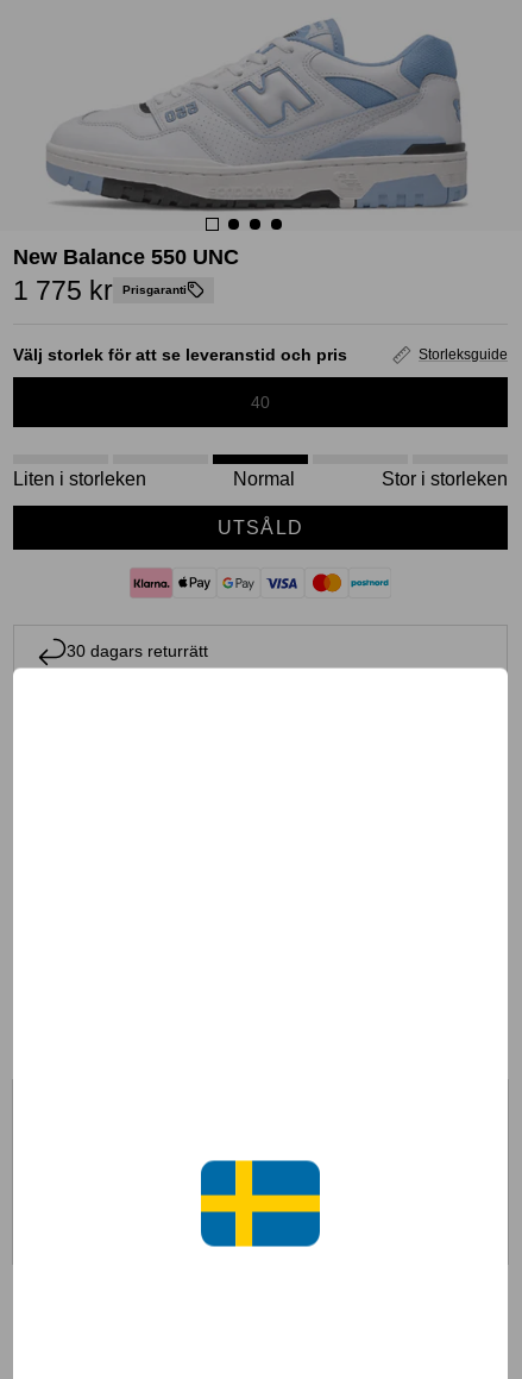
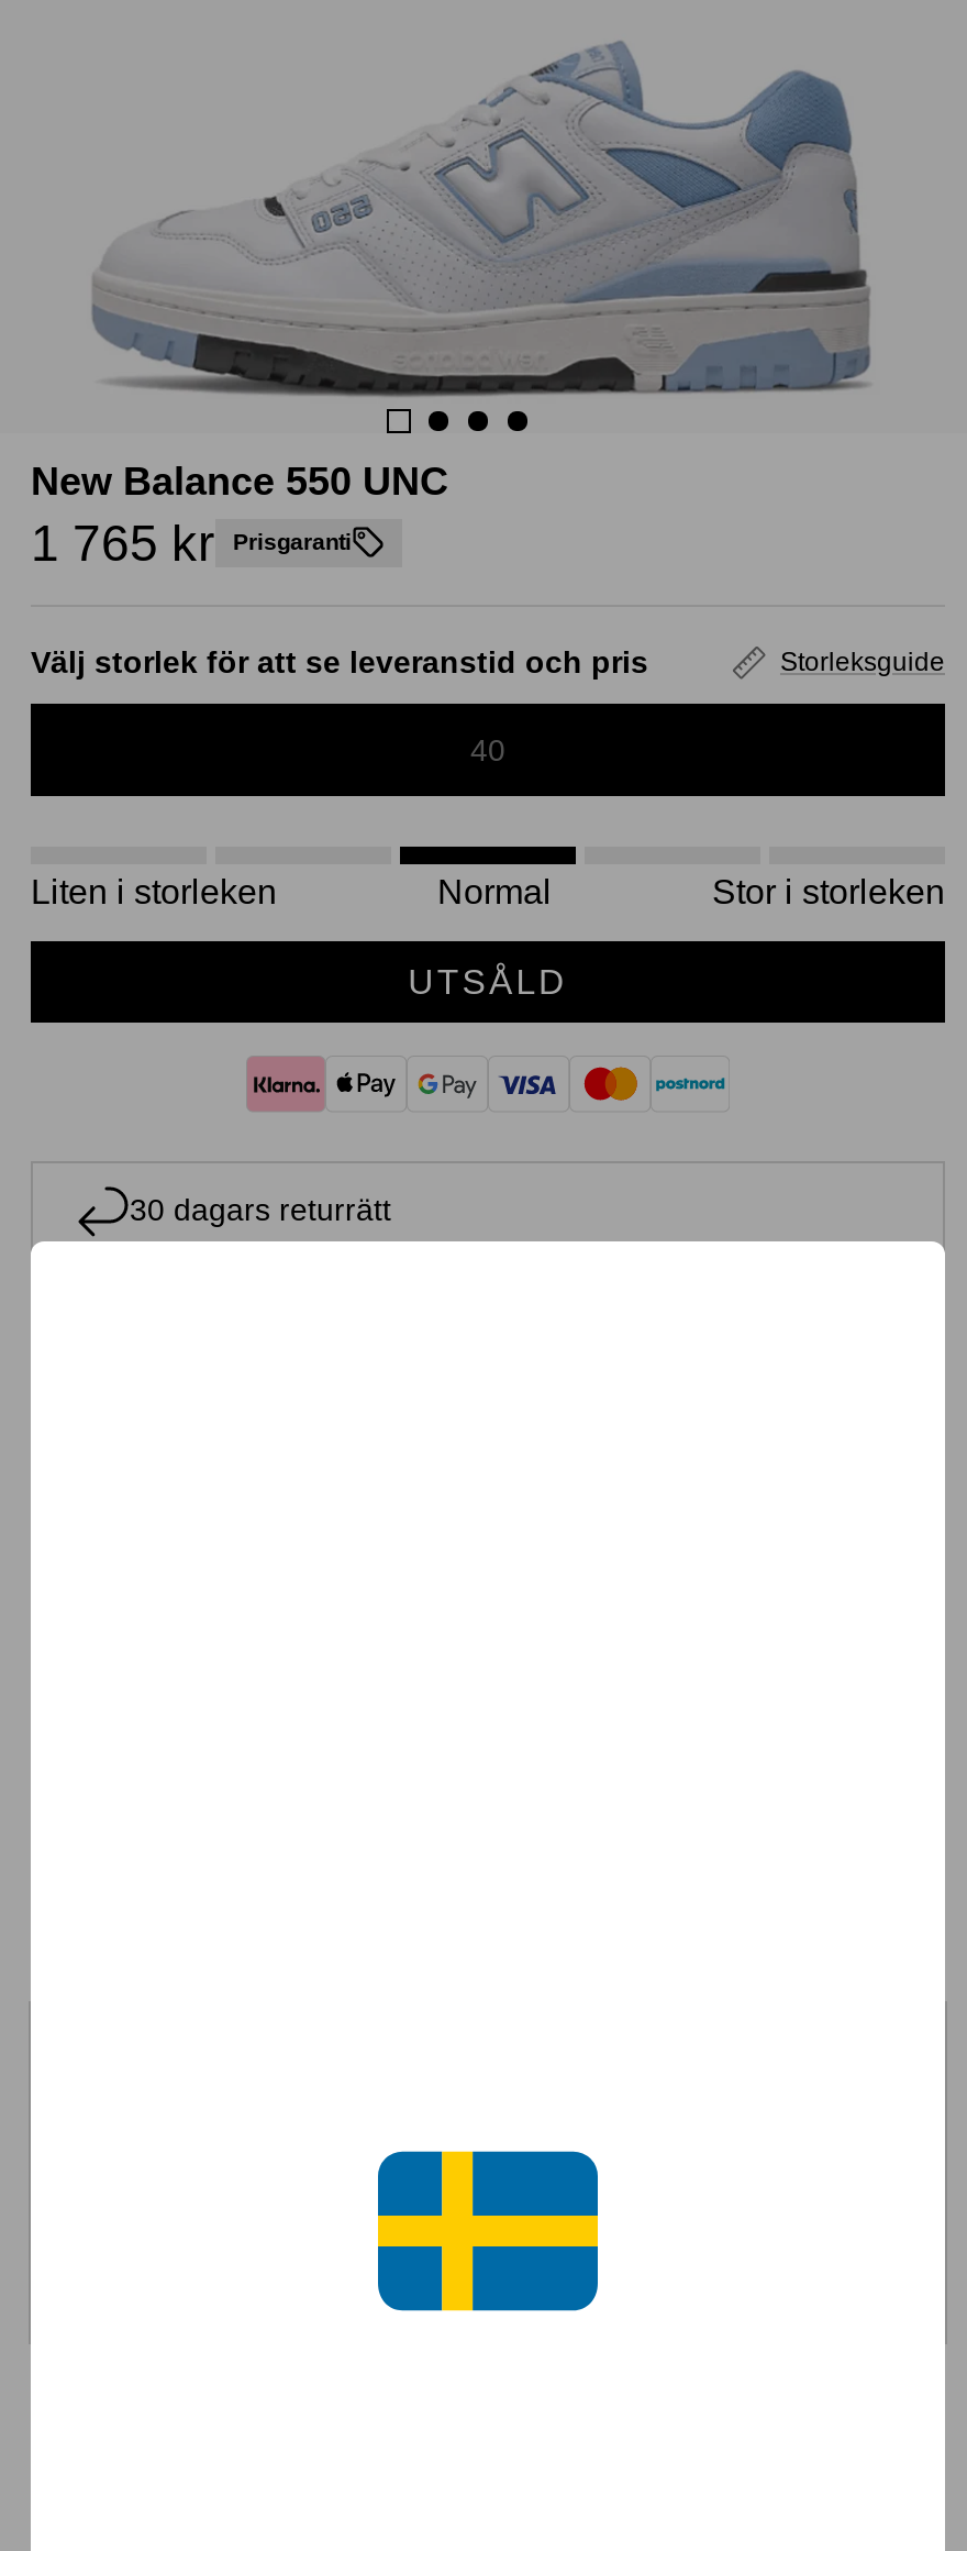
[13,274,187,305] 1 775 kr Prisgaranti -> [31,514,352,571] 1 765 kr Prisgaranti

